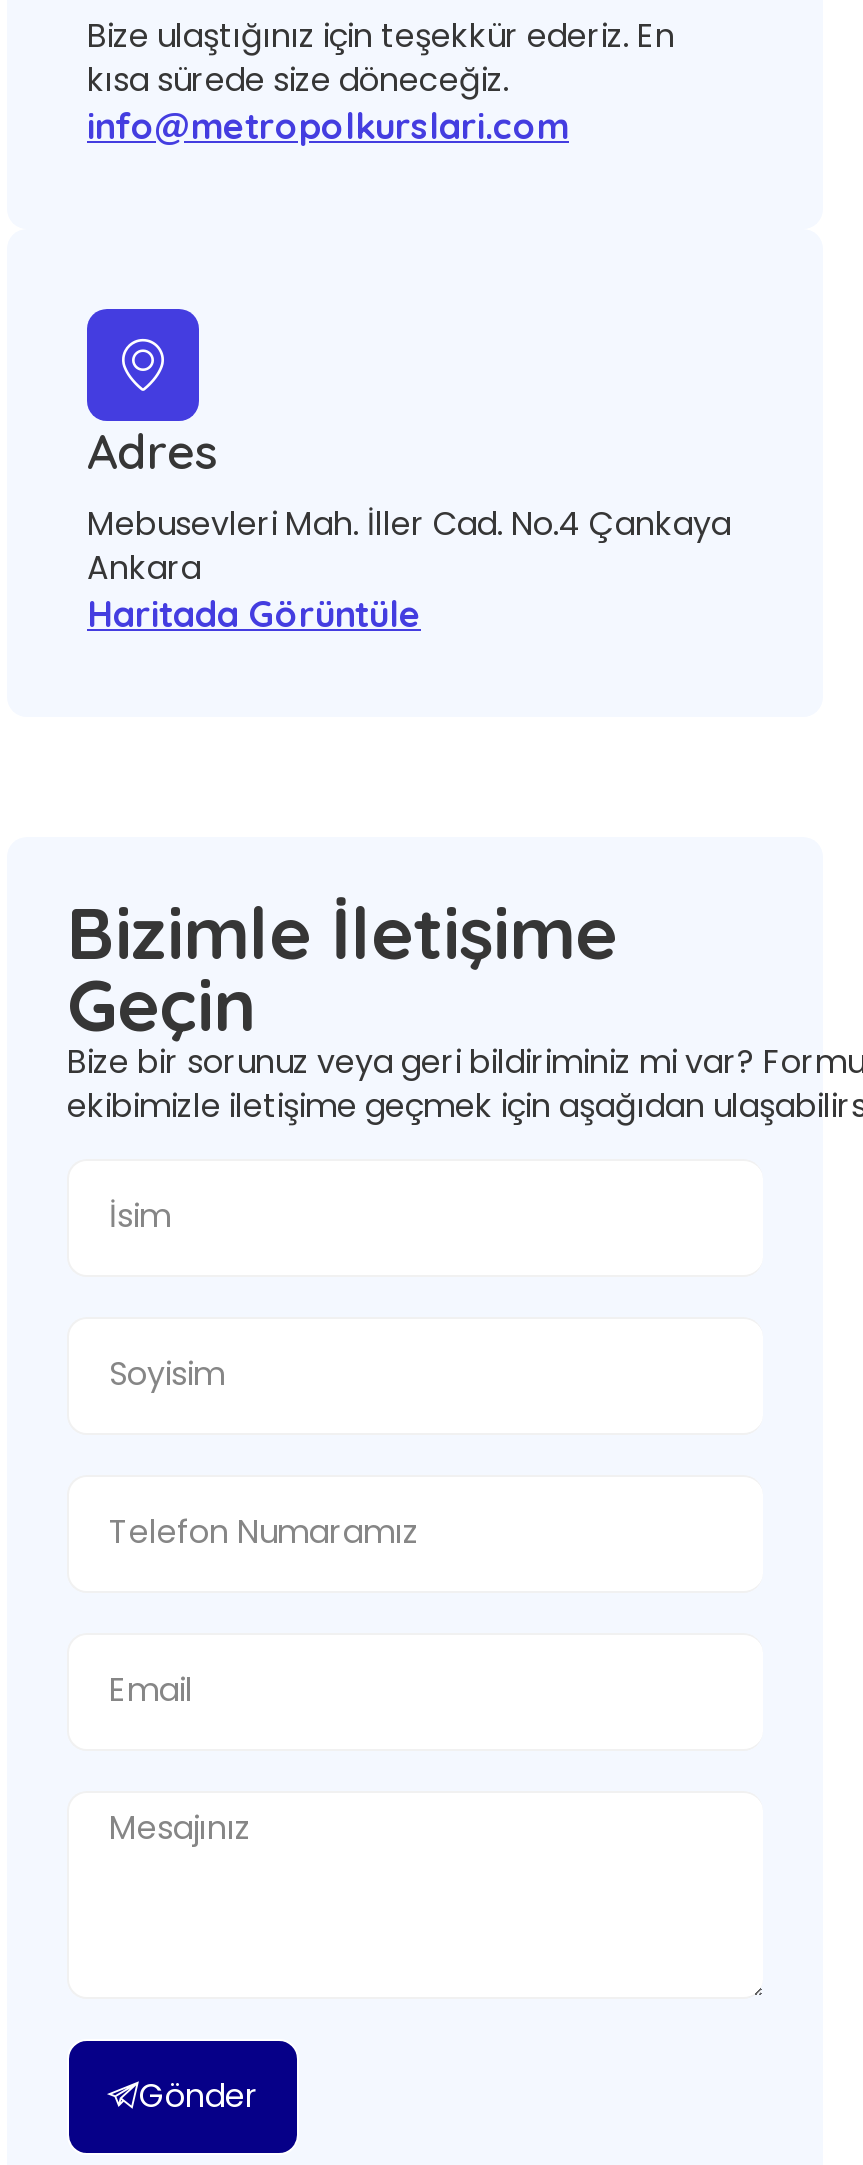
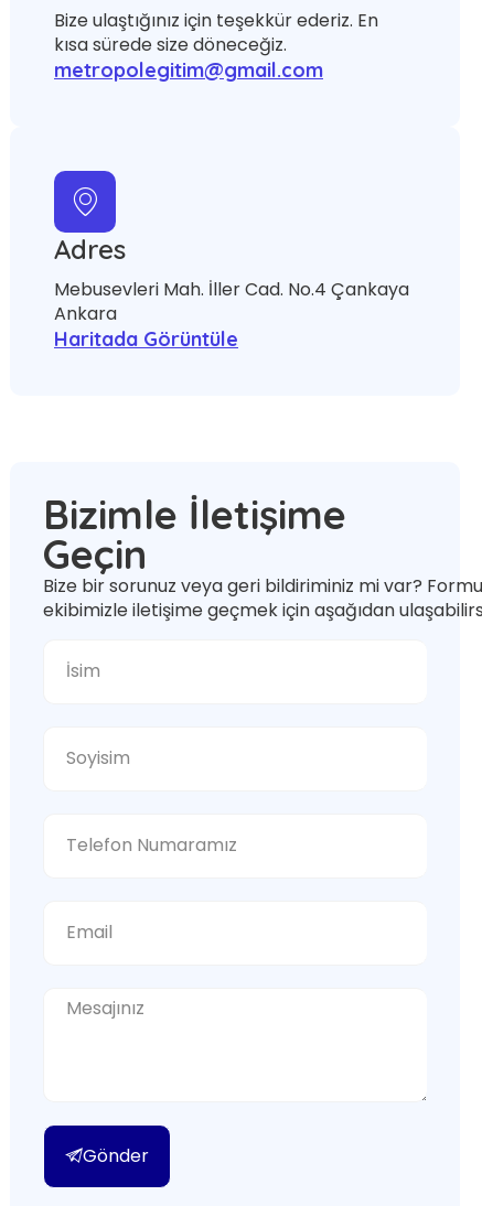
[87,104,569,150] info@metropolkurslari.com -> [54,58,323,83] metropolegitim@gmail.com

